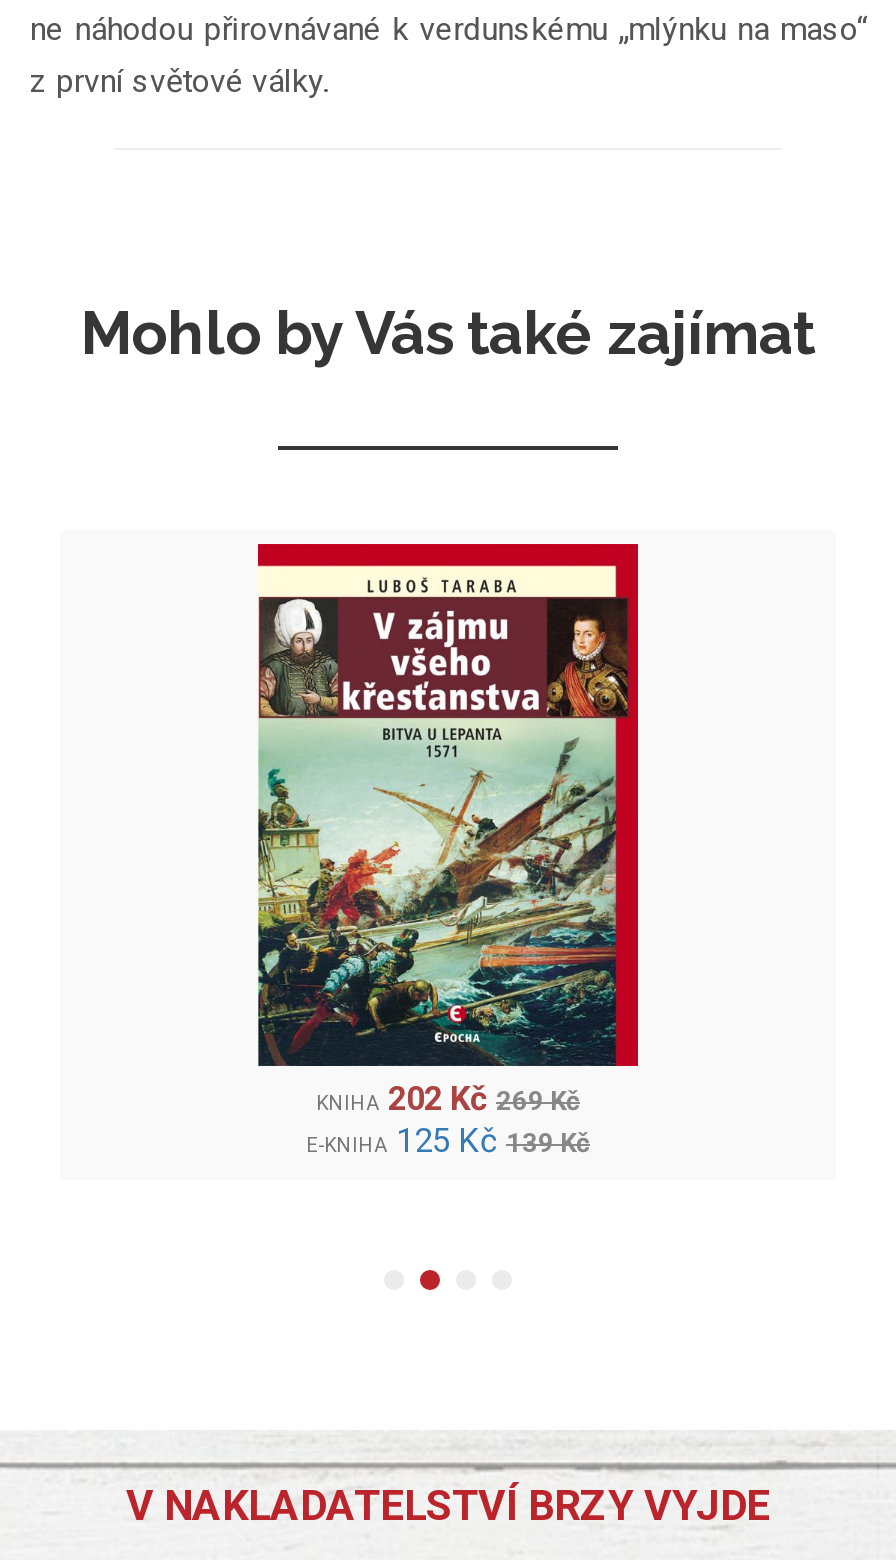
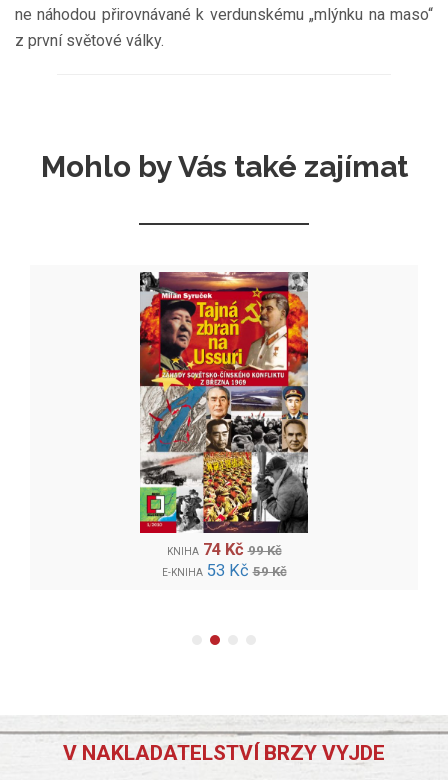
[256,542,640,1118] [image] | KNIHA 202 Kč 269 Kč -> [129,271,319,559] [image] | KNIHA 74 Kč 99 Kč
[306,1122,590,1160] E-KNIHA 125 Kč 139 Kč -> [161,561,286,580] E-KNIHA 53 Kč 59 Kč

